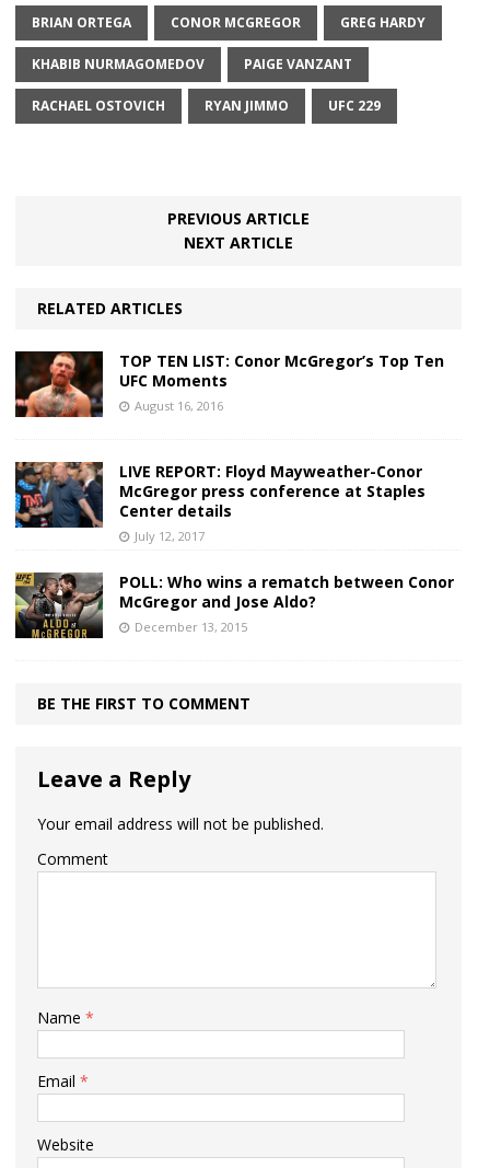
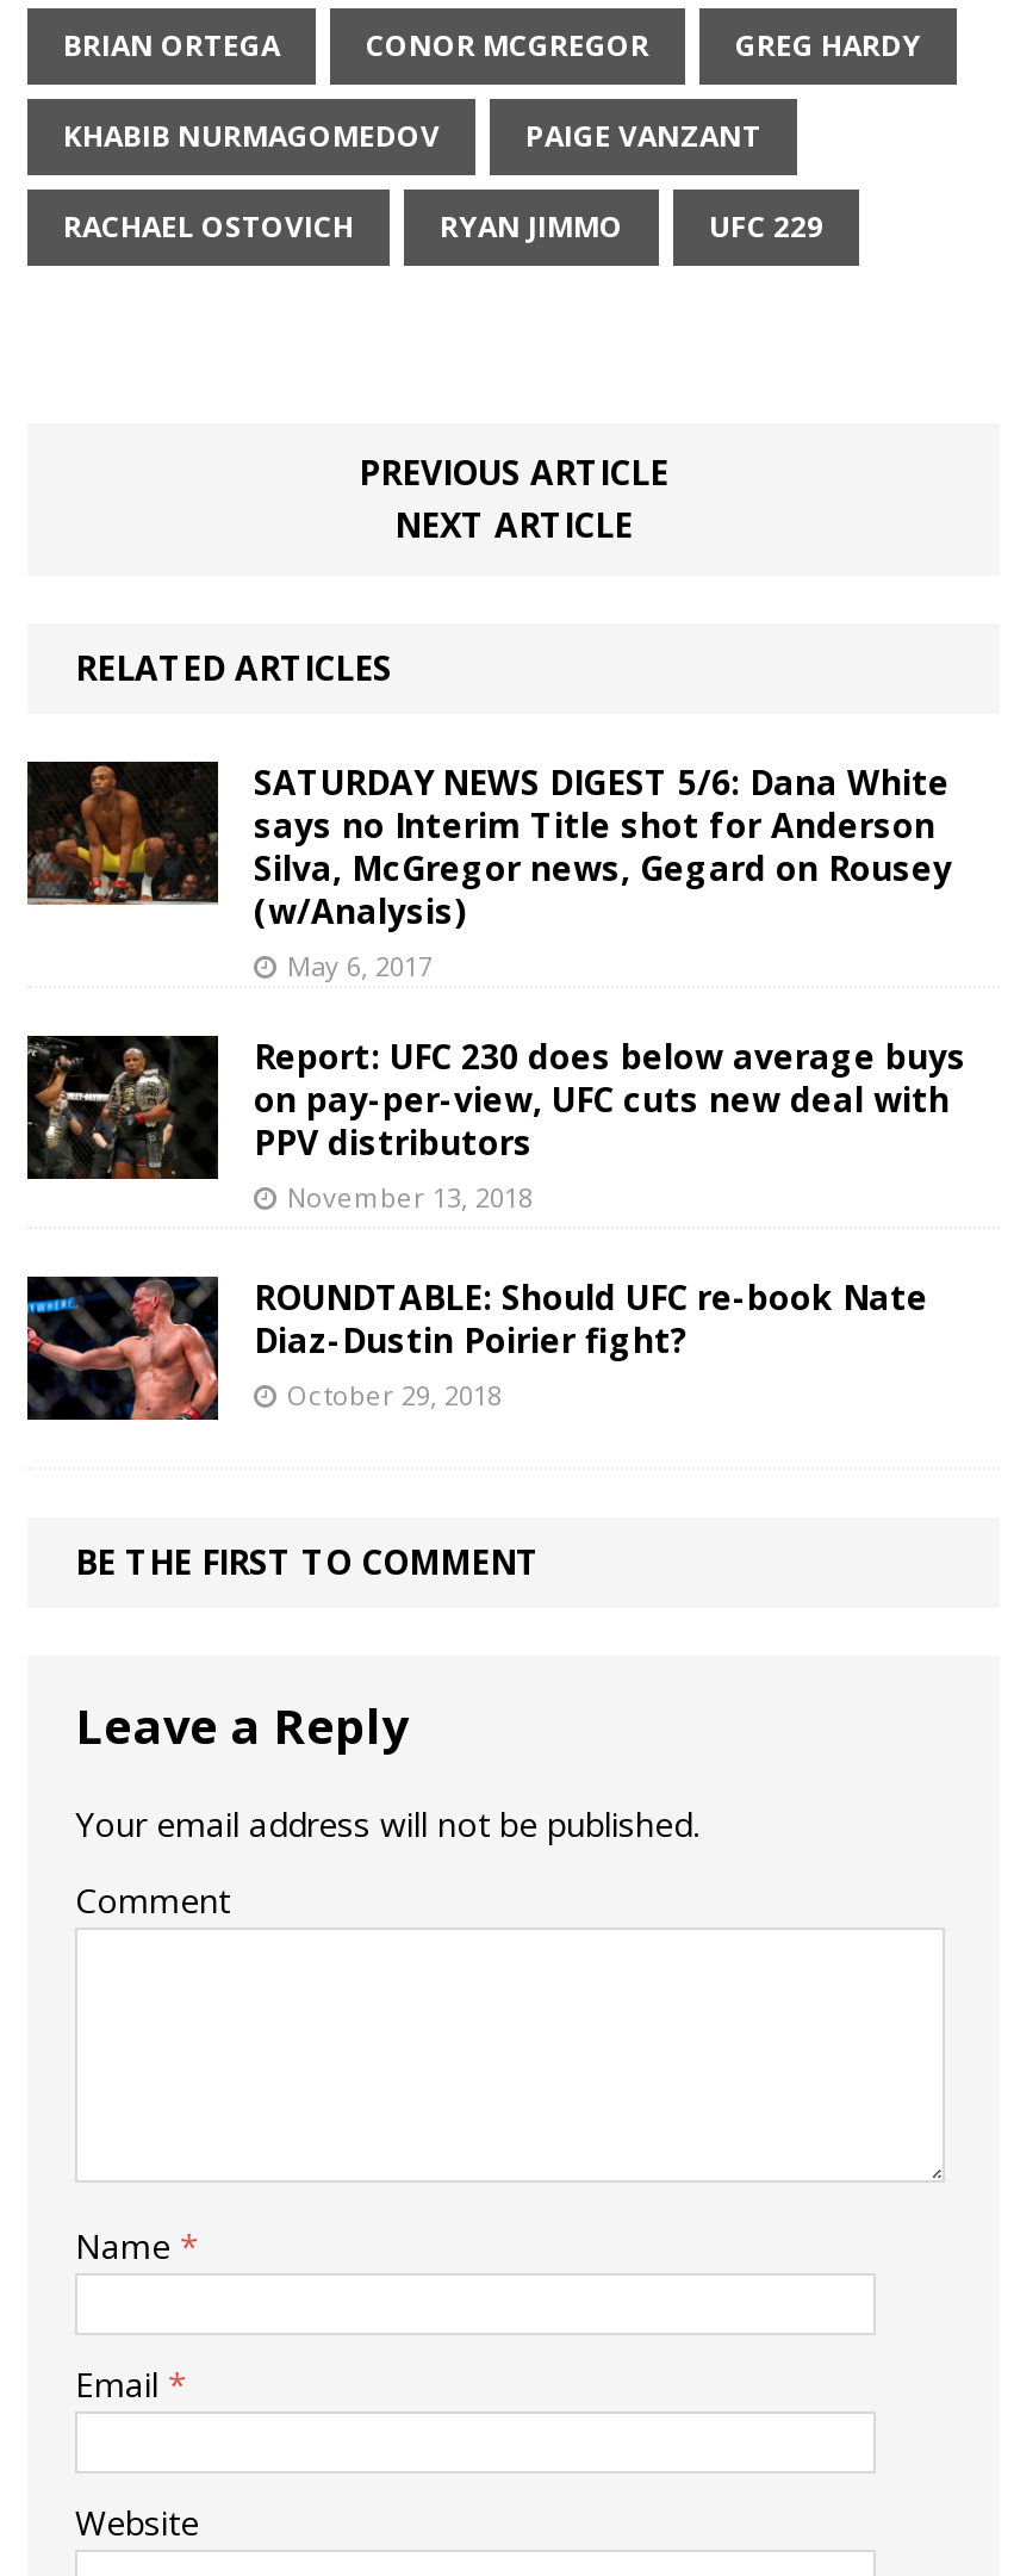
[15,350,444,418] [image] | TOP TEN LIST: Conor McGregor’s Top Ten | UFC Moments | August 16, 2016 -> [27,759,952,983] [image] | SATURDAY NEWS DIGEST 5/6: Dana White | says no Interim Title shot for Anderson | Silva, McGregor news, Gegard on Rousey | (w/Analysis) | May 6, 2017
[14,461,425,544] [image] | LIVE REPORT: Floyd Mayweather-Conor | McGregor press conference at Staples | Center details | July 12, 2017 -> [25,1033,966,1215] [image] | Report: UFC 230 does below average buys | on pay-per-view, UFC cuts new deal with | PPV distributors | November 13, 2018
[14,571,454,639] [image] | POLL: Who wins a rematch between Conor | McGregor and Jose Aldo? | December 13, 2015 -> [25,1274,928,1422] [image] | ROUNDTABLE: Should UFC re-book Nate | Diaz-Dustin Poirier fight? | October 29, 2018

